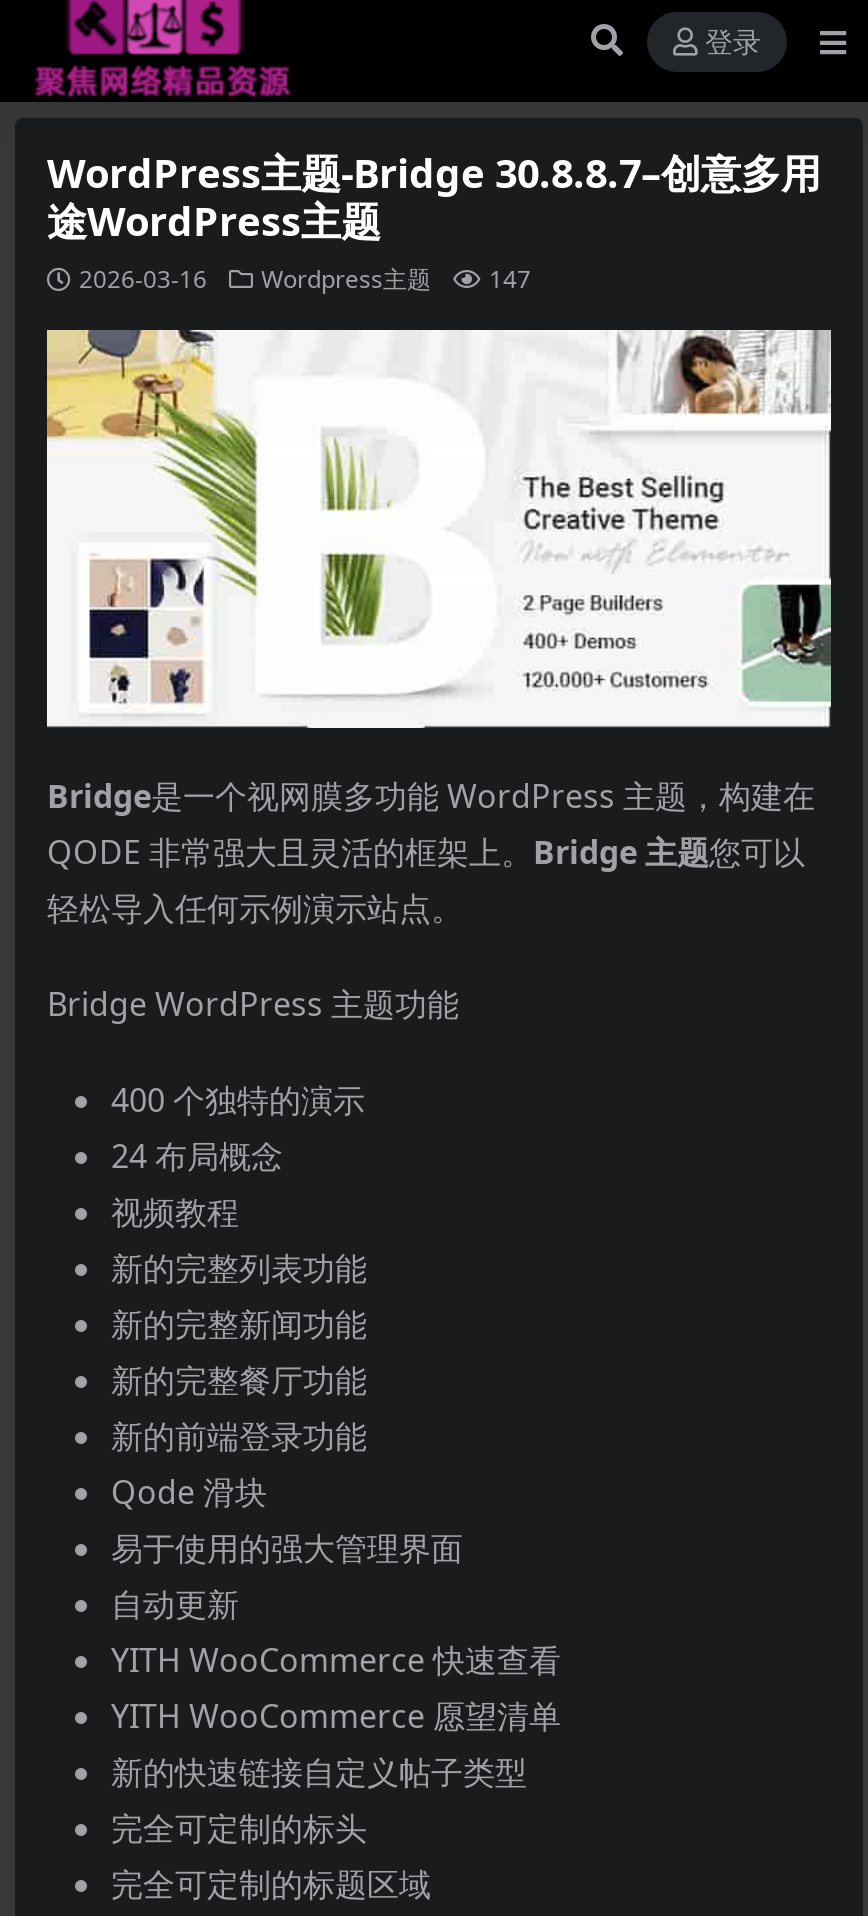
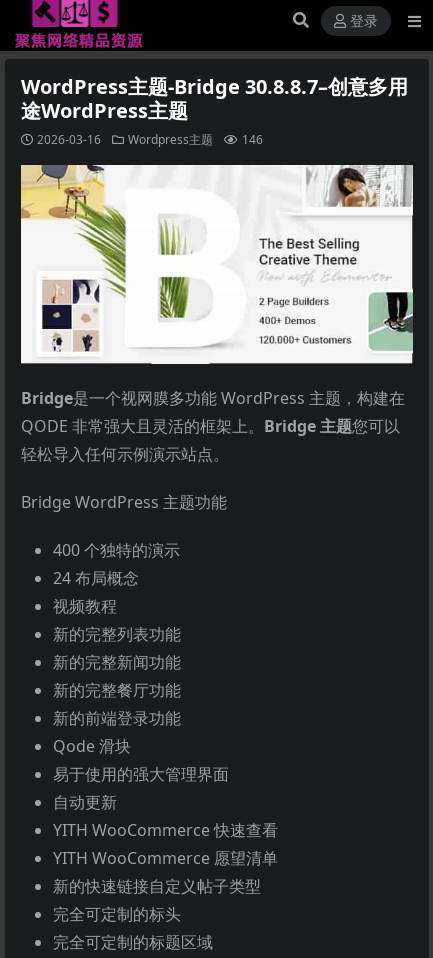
[79,262,531,296] 2026-03-16 Wordpress主题 147 -> [37,131,263,148] 2026-03-16 Wordpress主题 146

